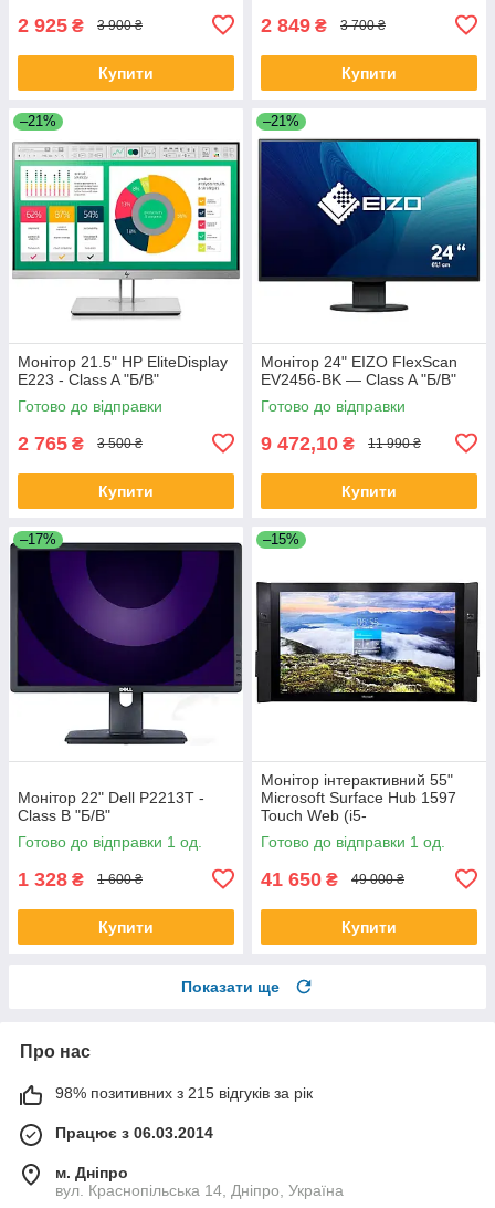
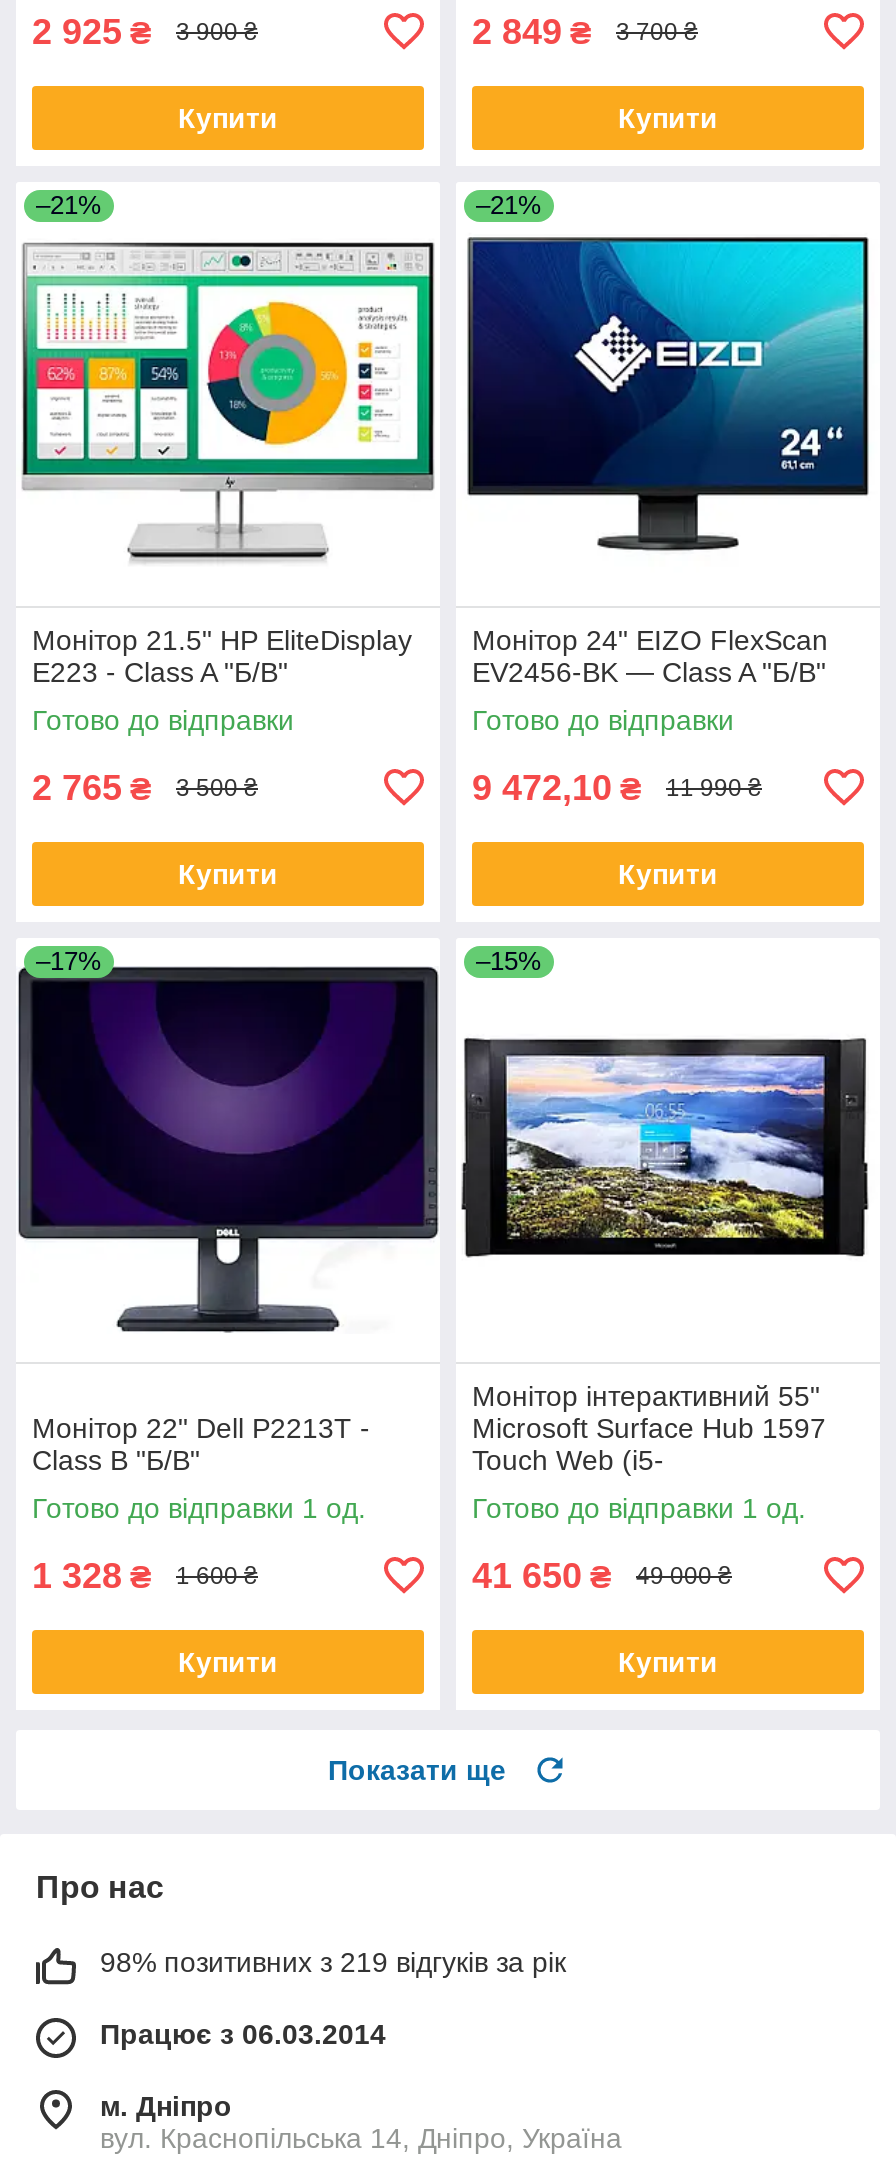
[55,1084,313,1102] 98% позитивних з 215 відгуків за рік -> [100,1946,566,1978] 98% позитивних з 219 відгуків за рік

